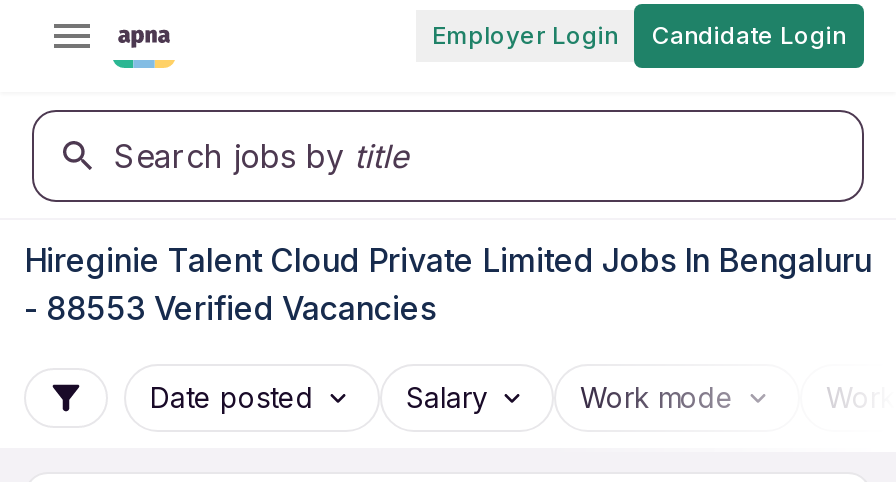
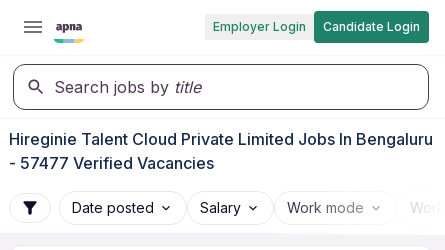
[24,288,436,328] - 88553 Verified Vacancies -> [9,153,214,173] - 57477 Verified Vacancies

